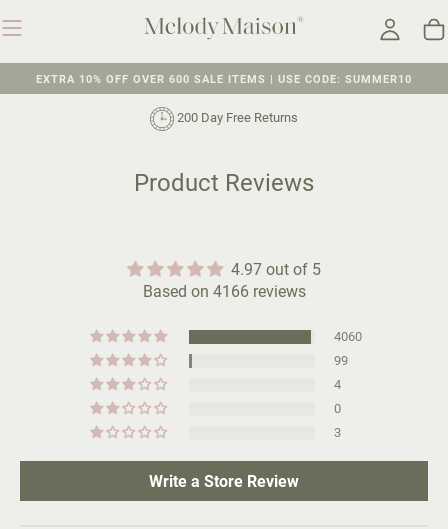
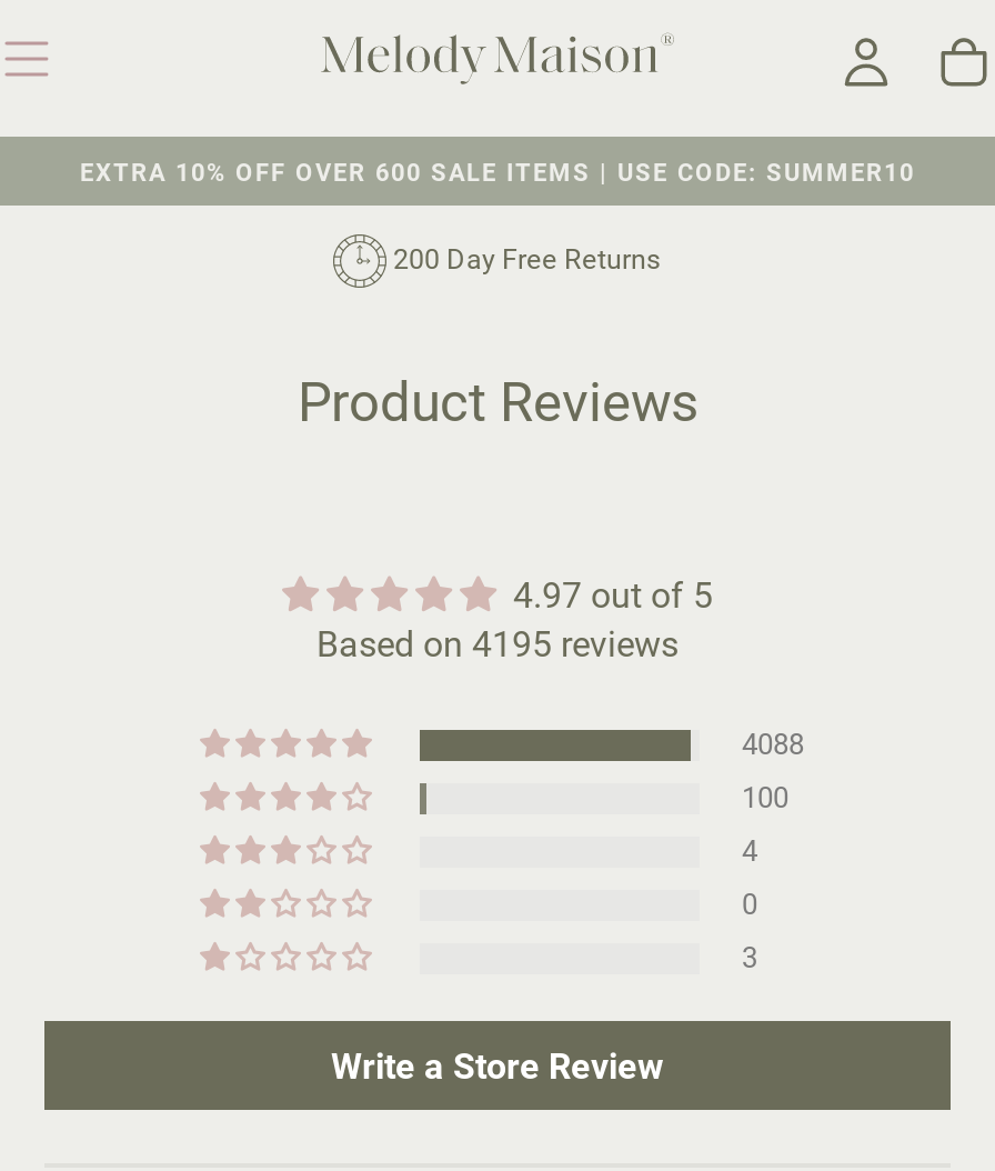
[142,282,305,301] Based on 4166 reviews -> [316,623,679,665] Based on 4195 reviews
[334,329,362,344] 4060 -> [742,727,804,760] 4088
[334,353,348,368] 99 -> [742,780,788,814] 100

